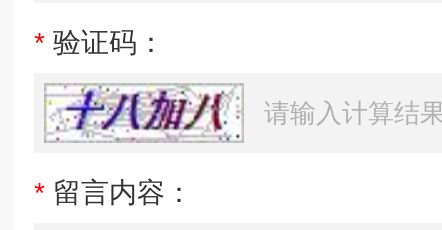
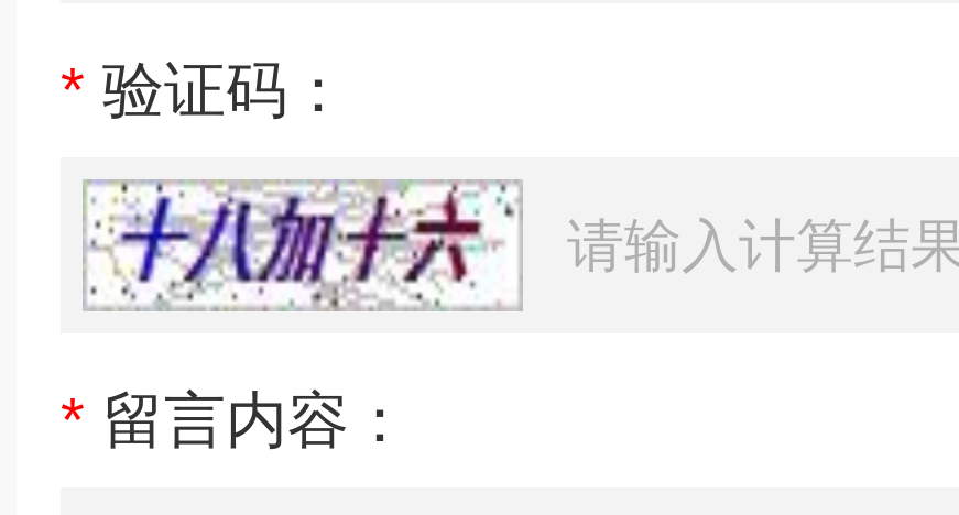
[44,83,243,142] [image] -> [85,179,519,309] [image]

